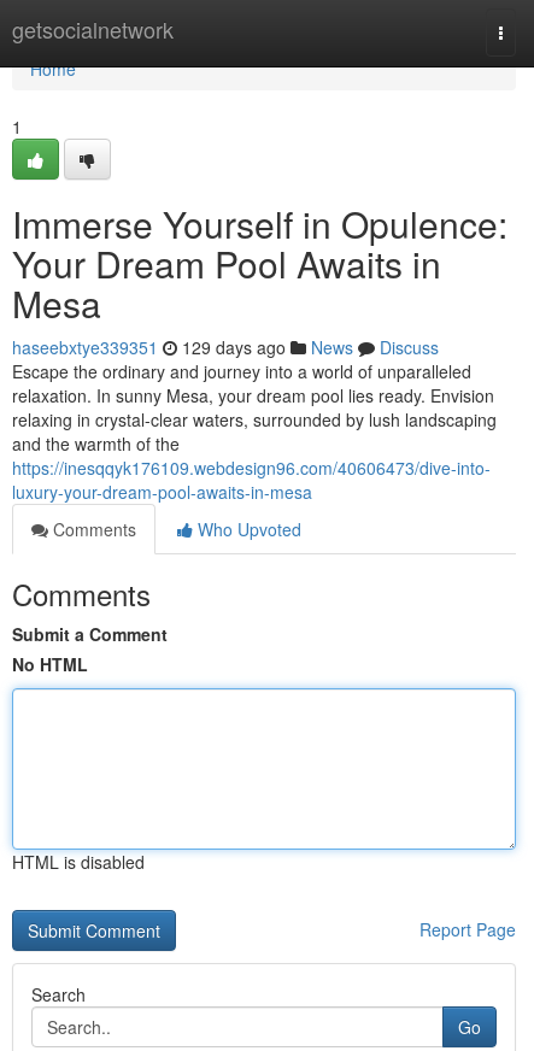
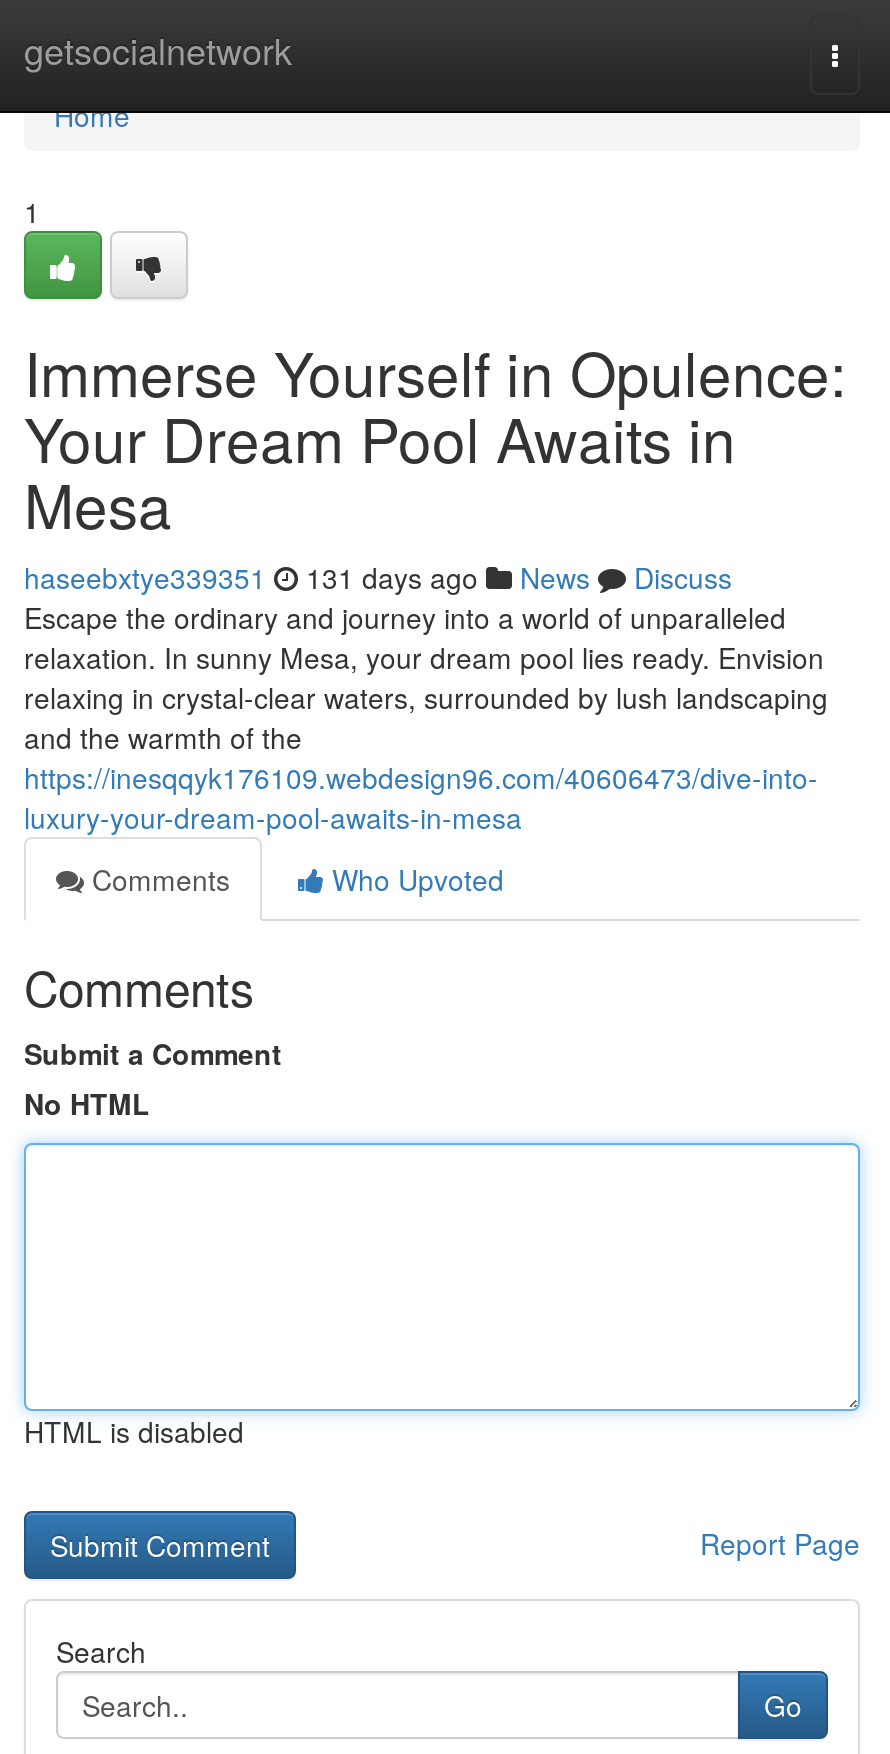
[12,335,439,359] haseebxtye339351 129 days ago News Discuss -> [24,557,732,597] haseebxtye339351 131 days ago News Discuss

